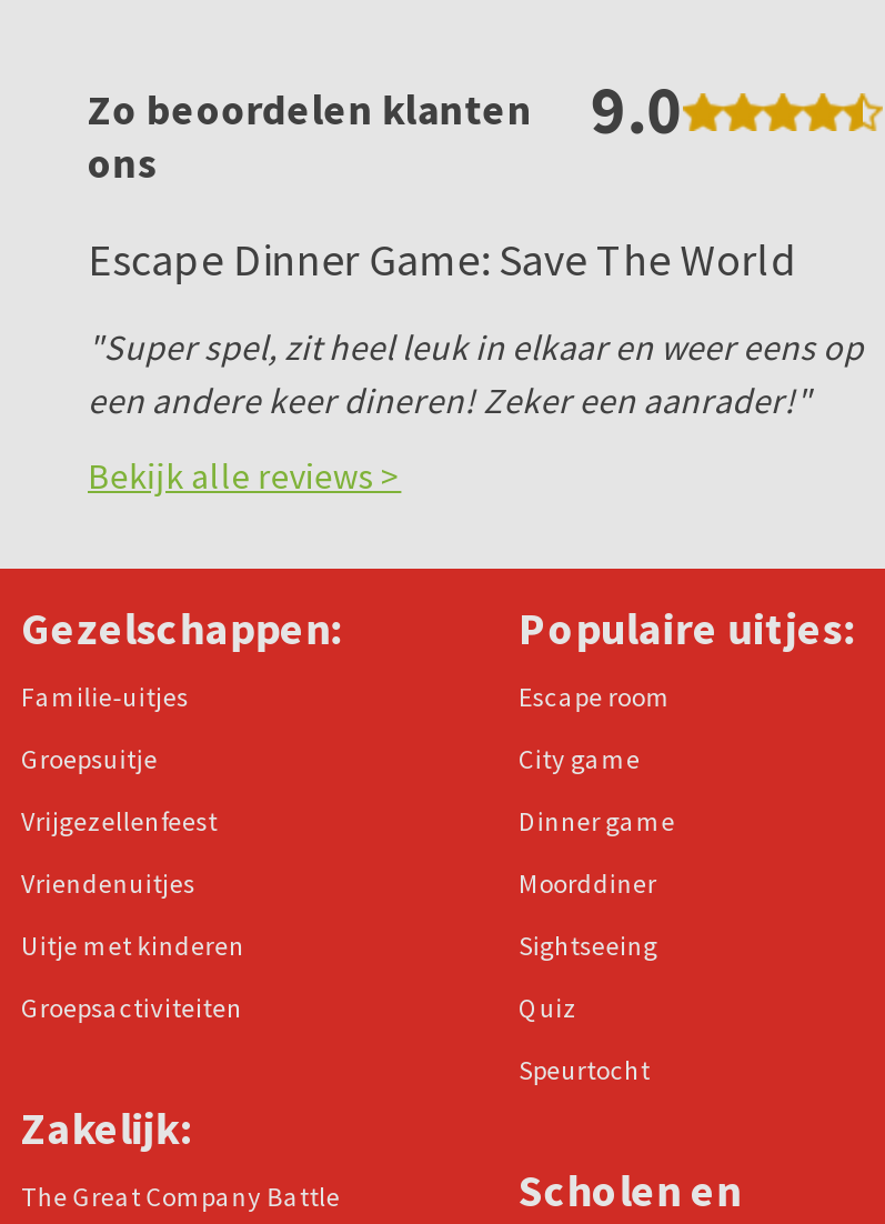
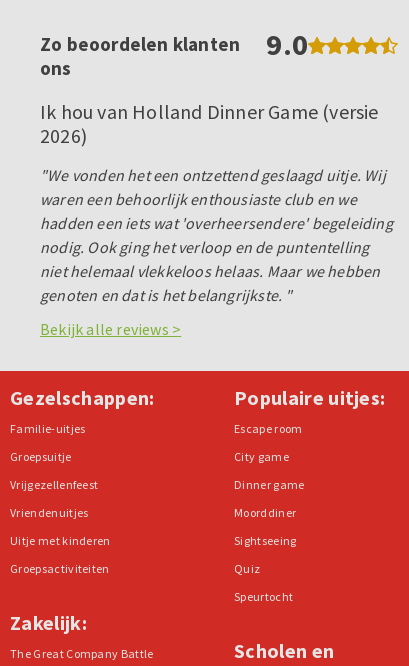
[88,230,796,286] Escape Dinner Game: Save The World -> [40,99,379,148] Ik hou van Holland Dinner Game (versie | 2026)
[88,324,864,421] "Super spel, zit heel leuk in elkaar en weer eens op | een andere keer dineren! Zeker een aanrader!" -> [40,165,393,305] "We vonden het een ontzettend geslaagd uitje. Wij | waren een behoorlijk enthousiaste club en we | hadden een iets wat 'overheersendere' begeleiding | nodig. Ook ging het verloop en de puntentelling | niet helemaal vlekkeloos helaas. Maar we hebben | genoten en dat is het belangrijkste. "

